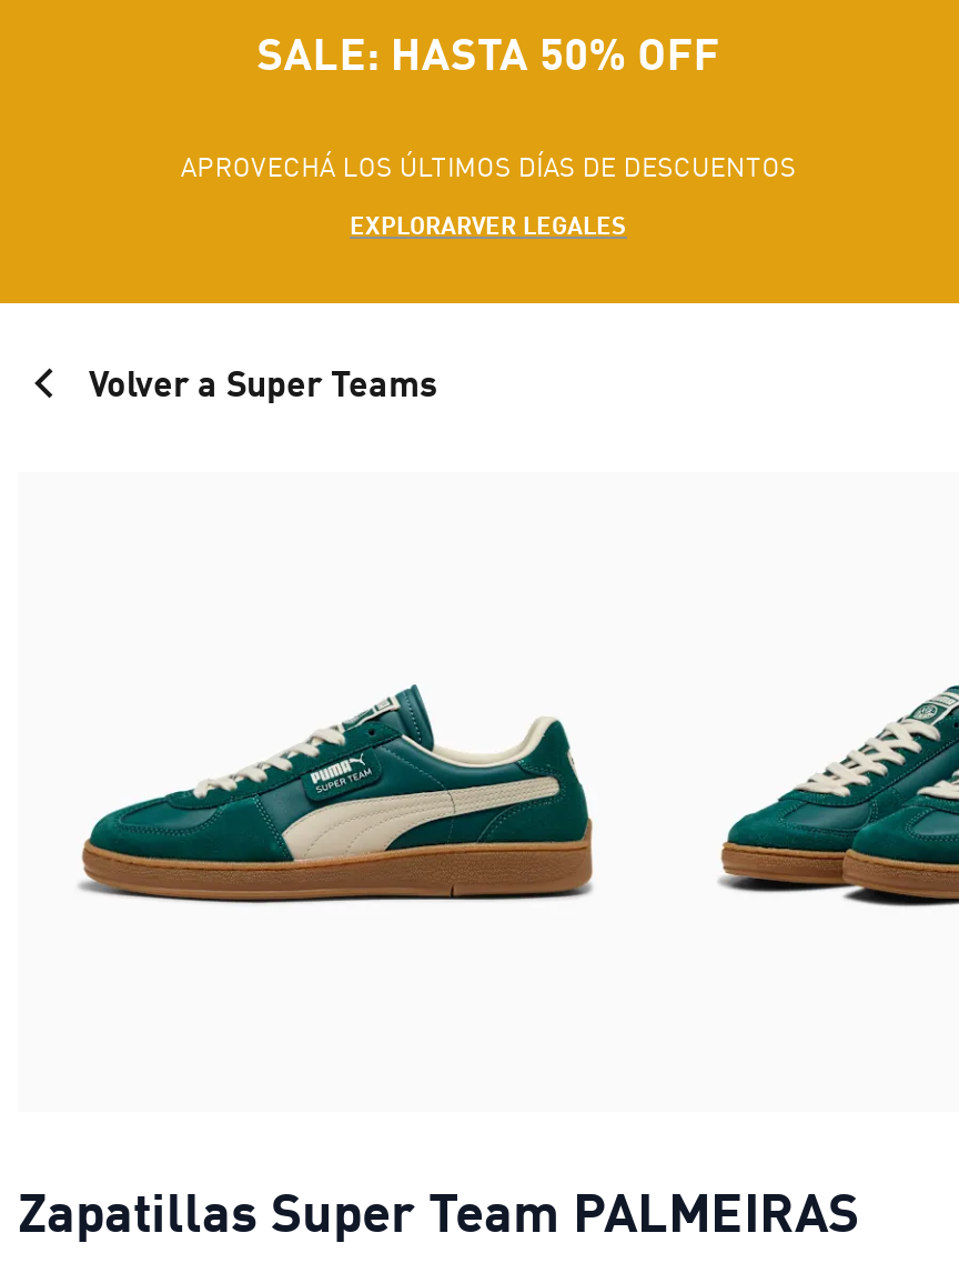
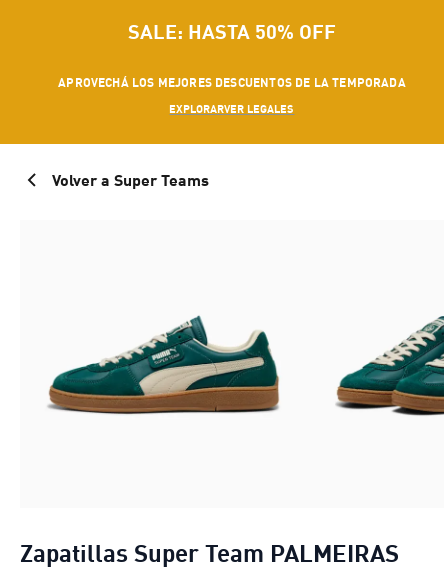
[181,150,796,183] APROVECHÁ LOS ÚLTIMOS DÍAS DE DESCUENTOS -> [58,75,406,90] APROVECHÁ LOS MEJORES DESCUENTOS DE LA TEMPORADA

